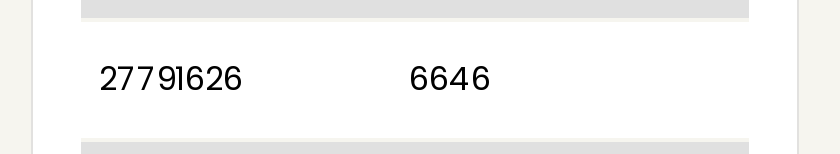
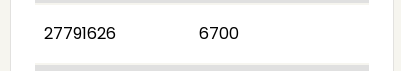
[409,56,491,102] 6646 -> [199,22,239,45] 6700

